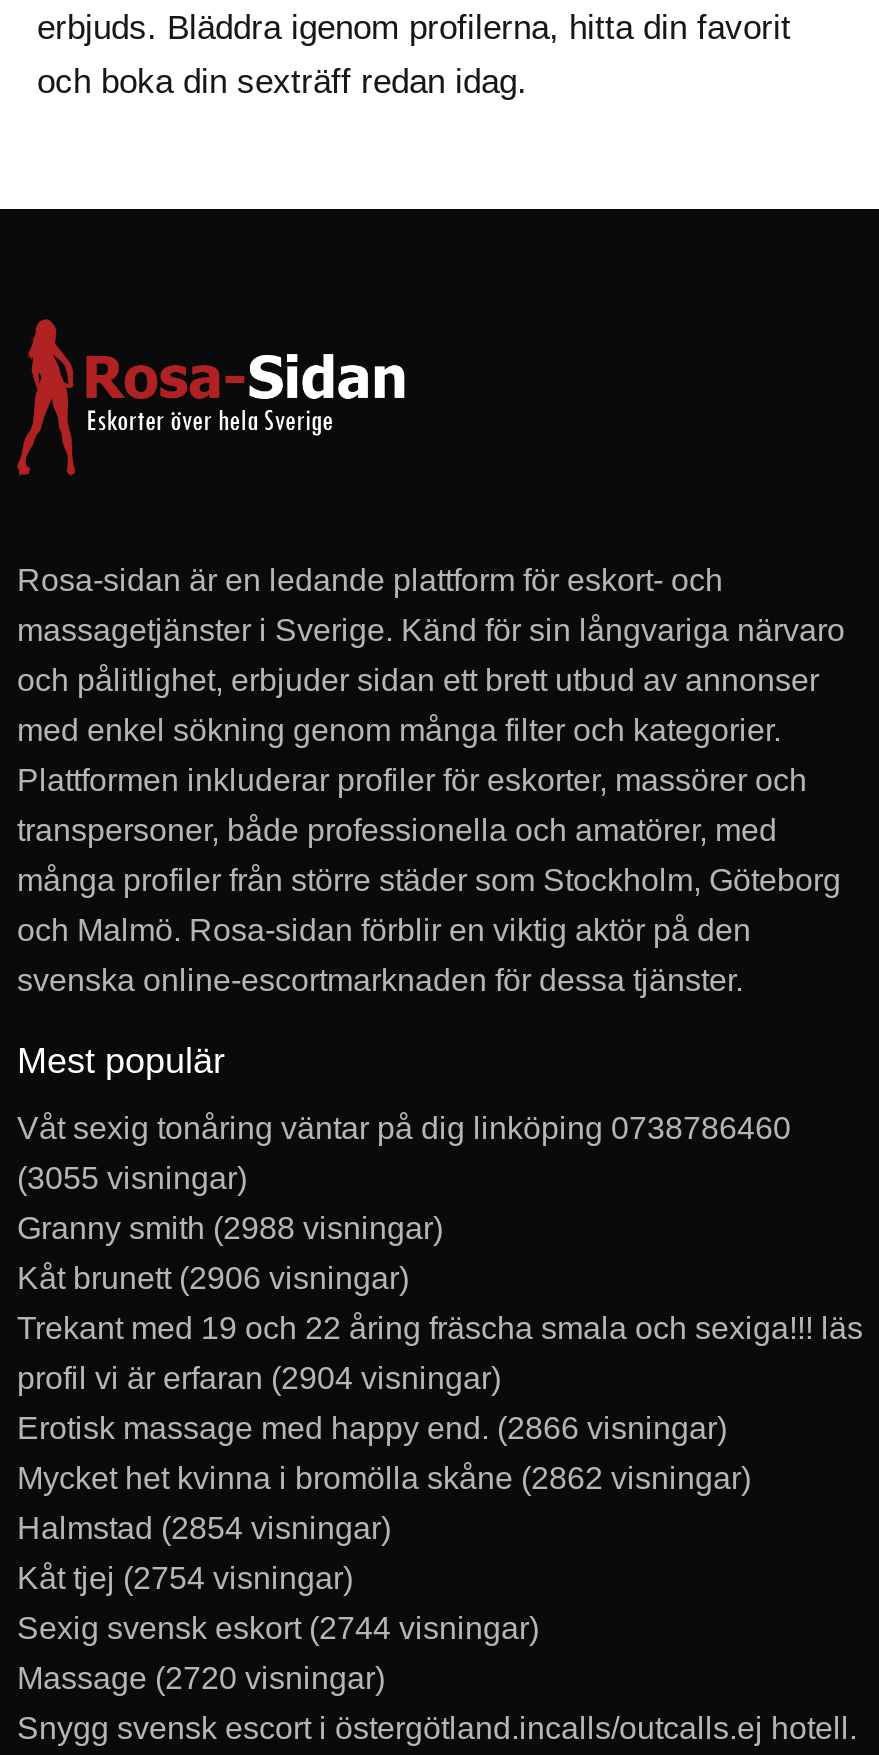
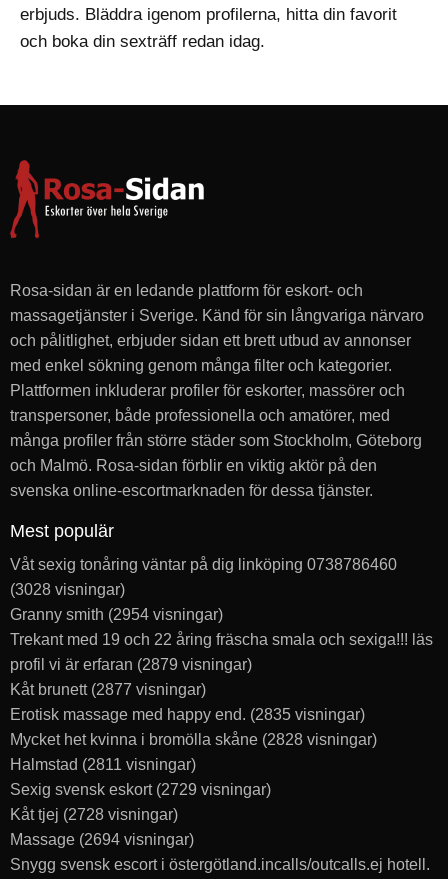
[17,1162,443,1296] (3055 visningar) | Granny smith (2988 visningar) | Kåt brunett (2906 visningar) -> [10,581,223,623] (3028 visningar) | Granny smith (2954 visningar)
moved [17,1312,863,1346] -> [10,631,433,648]: Trekant med 19 och 22 åring fräscha smala och sexiga!!! läs
[17,1362,751,1696] profil vi är erfaran (2904 visningar) | Erotisk massage med happy end. (2866 visningar) | Mycket het kvinna i bromölla skåne (2862 visningar) | Halmstad (2854 visningar) | Kåt tjej (2754 visningar) | Sexig svensk eskort (2744 visningar) | Massage (2720 visningar) -> [10,656,377,848] profil vi är erfaran (2879 visningar) | Kåt brunett (2877 visningar) | Erotisk massage med happy end. (2835 visningar) | Mycket het kvinna i bromölla skåne (2828 visningar) | Halmstad (2811 visningar) | Sexig svensk eskort (2729 visningar) | Kåt tjej (2728 visningar) | Massage (2694 visningar)

